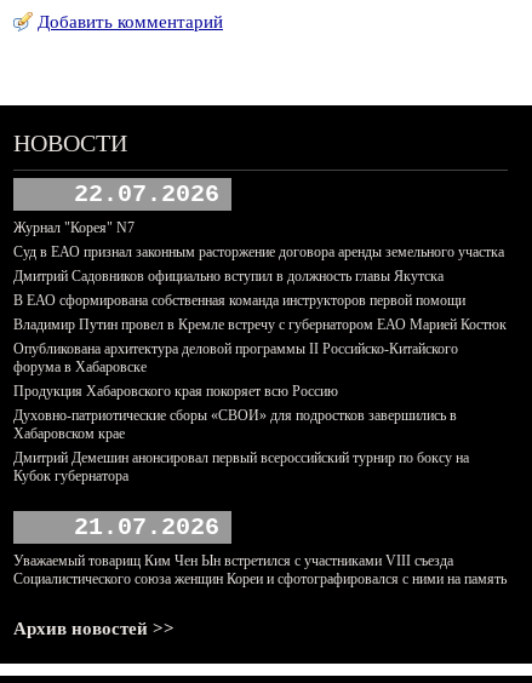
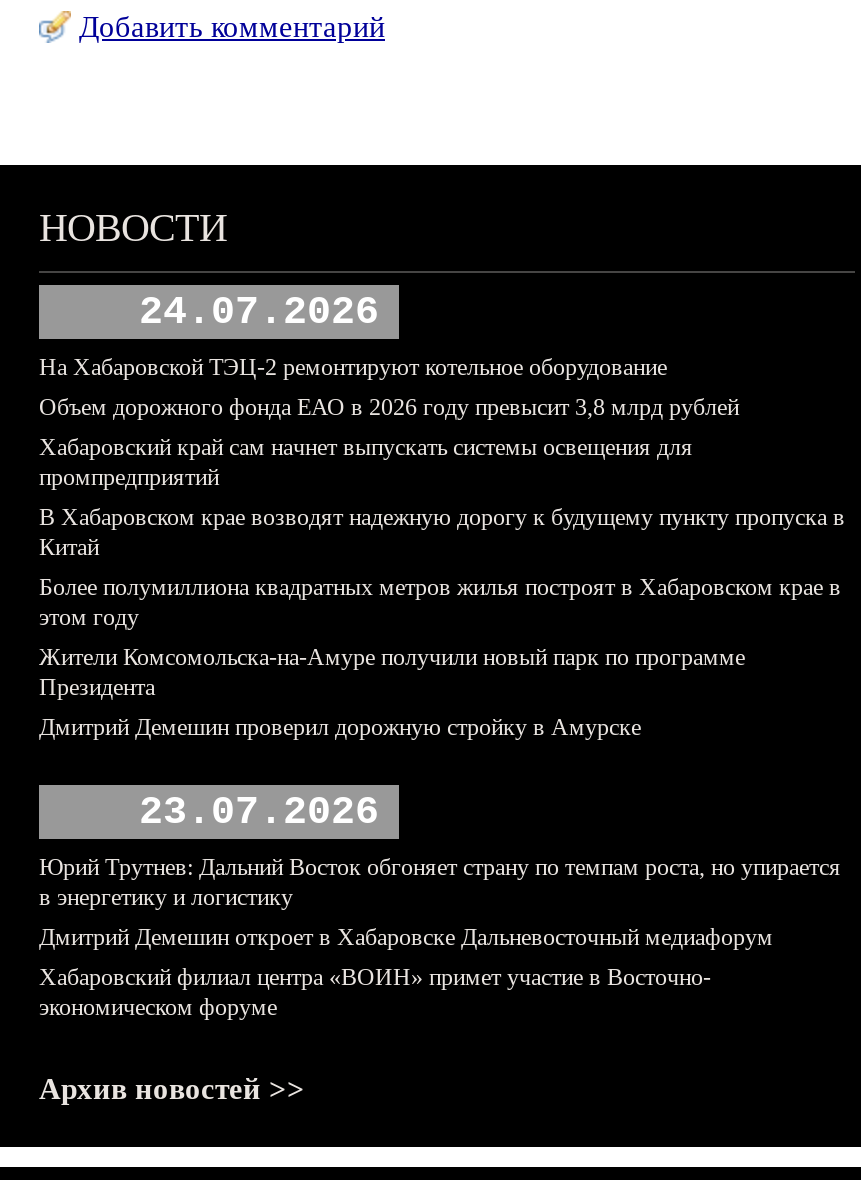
[13,180,507,484] 22.07.2026 | Журнал "Корея" N7 | Суд в ЕАО признал законным расторжение договора аренды земельного участка | Дмитрий Садовников официально вступил в должность главы Якутска | В ЕАО сформирована собственная команда инструкторов первой помощи | Владимир Путин провел в Кремле встречу с губернатором ЕАО Марией Костюк | Опубликована архитектура деловой программы II Российско-Китайского | форума в Хабаровске | Продукция Хабаровского края покоряет всю Россию | Духовно-патриотические сборы «СВОИ» для подростков завершились в | Хабаровском крае | Дмитрий Демешин анонсировал первый всероссийский турнир по боксу на | Кубок губернатора -> [39,289,845,741] 24.07.2026 | На Хабаровской ТЭЦ-2 ремонтируют котельное оборудование | Объем дорожного фонда ЕАО в 2026 году превысит 3,8 млрд рублей | Хабаровский край сам начнет выпускать системы освещения для | промпредприятий | В Хабаровском крае возводят надежную дорогу к будущему пункту пропуска в | Китай | Более полумиллиона квадратных метров жилья построят в Хабаровском крае в | этом году | Жители Комсомольска-на-Амуре получили новый парк по программе | Президента | Дмитрий Демешин проверил дорожную стройку в Амурске
[13,513,507,587] 21.07.2026 | Уважаемый товарищ Ким Чен Ын встретился с участниками VIII съезда | Социалистического союза женщин Кореи и сфотографировался с ними на память -> [39,789,841,1021] 23.07.2026 | Юрий Трутнев: Дальний Восток обгоняет страну по темпам роста, но упирается | в энергетику и логистику | Дмитрий Демешин откроет в Хабаровске Дальневосточный медиафорум | Хабаровский филиал центра «ВОИН» примет участие в Восточно- | экономическом форуме

